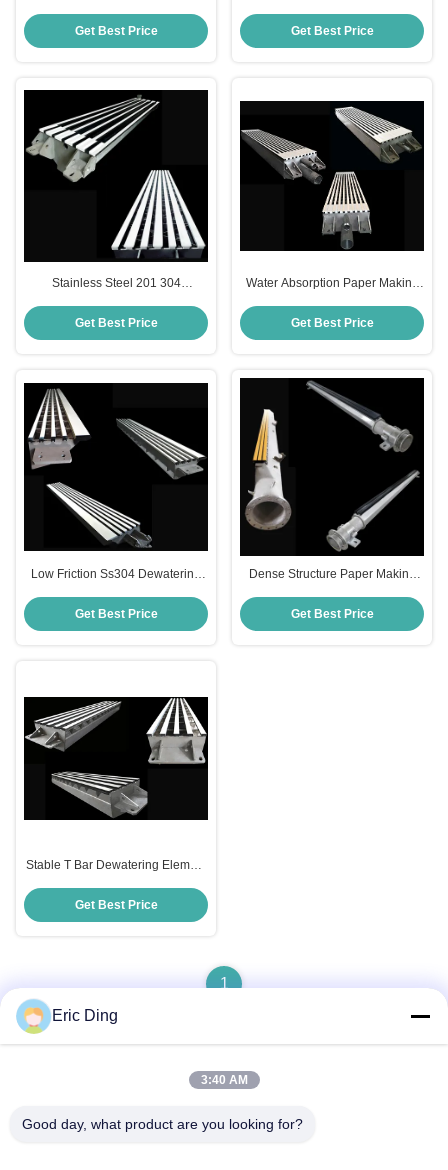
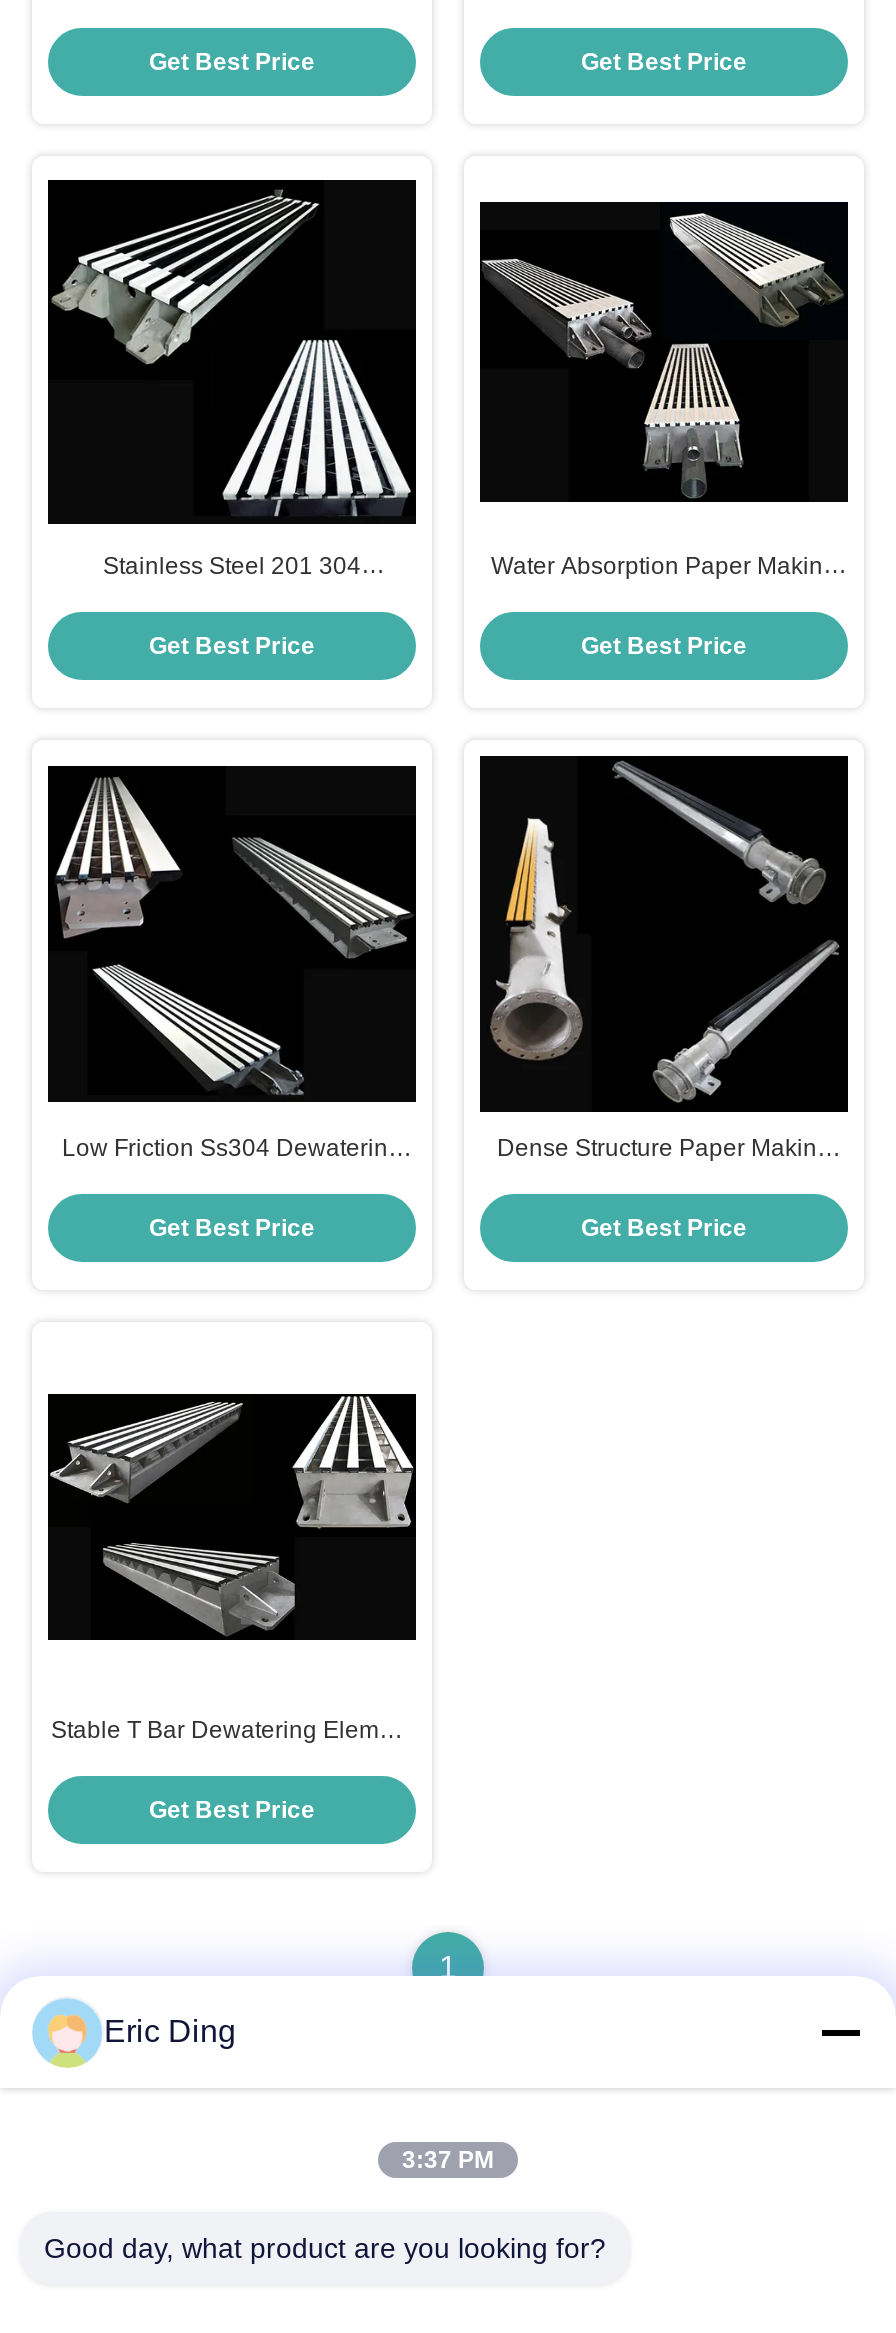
[200,1073,247,1087] 3:40 AM -> [402,2146,494,2174] 3:37 PM

